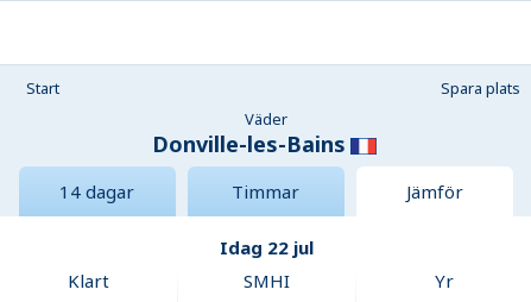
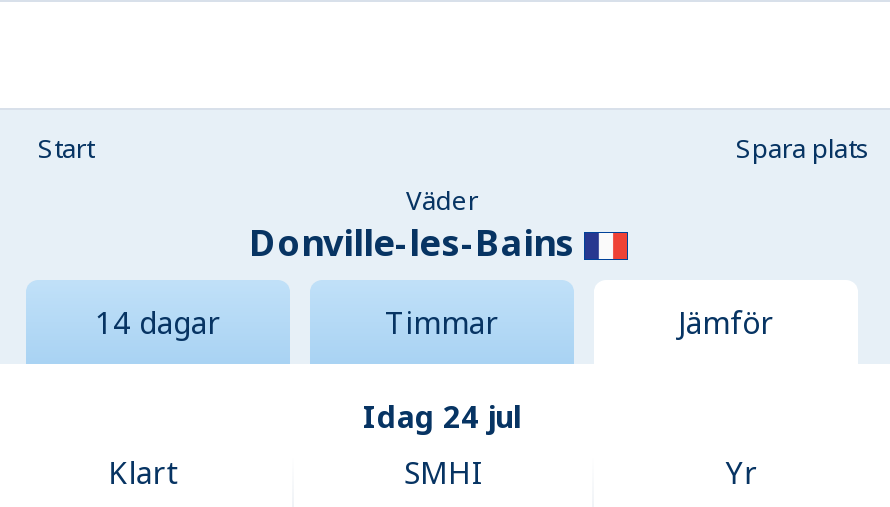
[219,236,313,260] Idag 22 jul -> [363,397,521,437] Idag 24 jul

